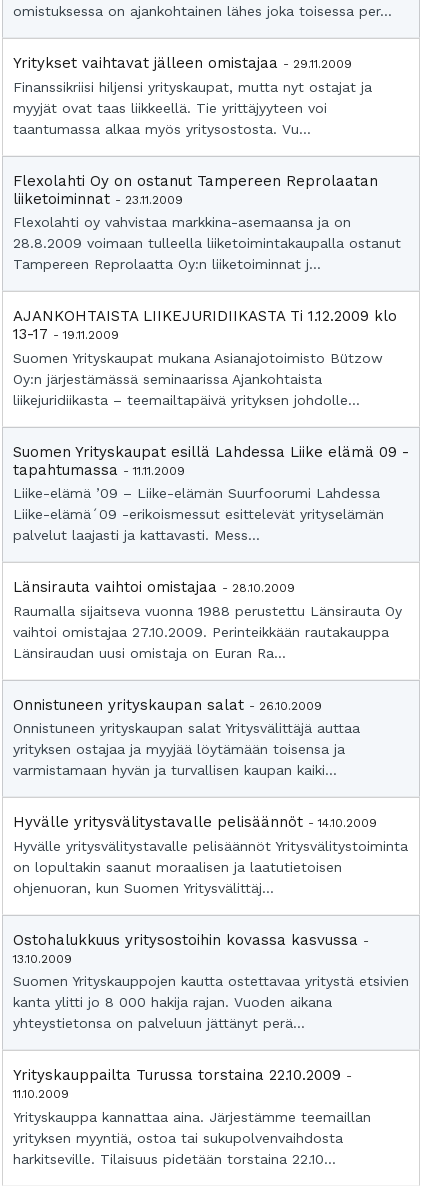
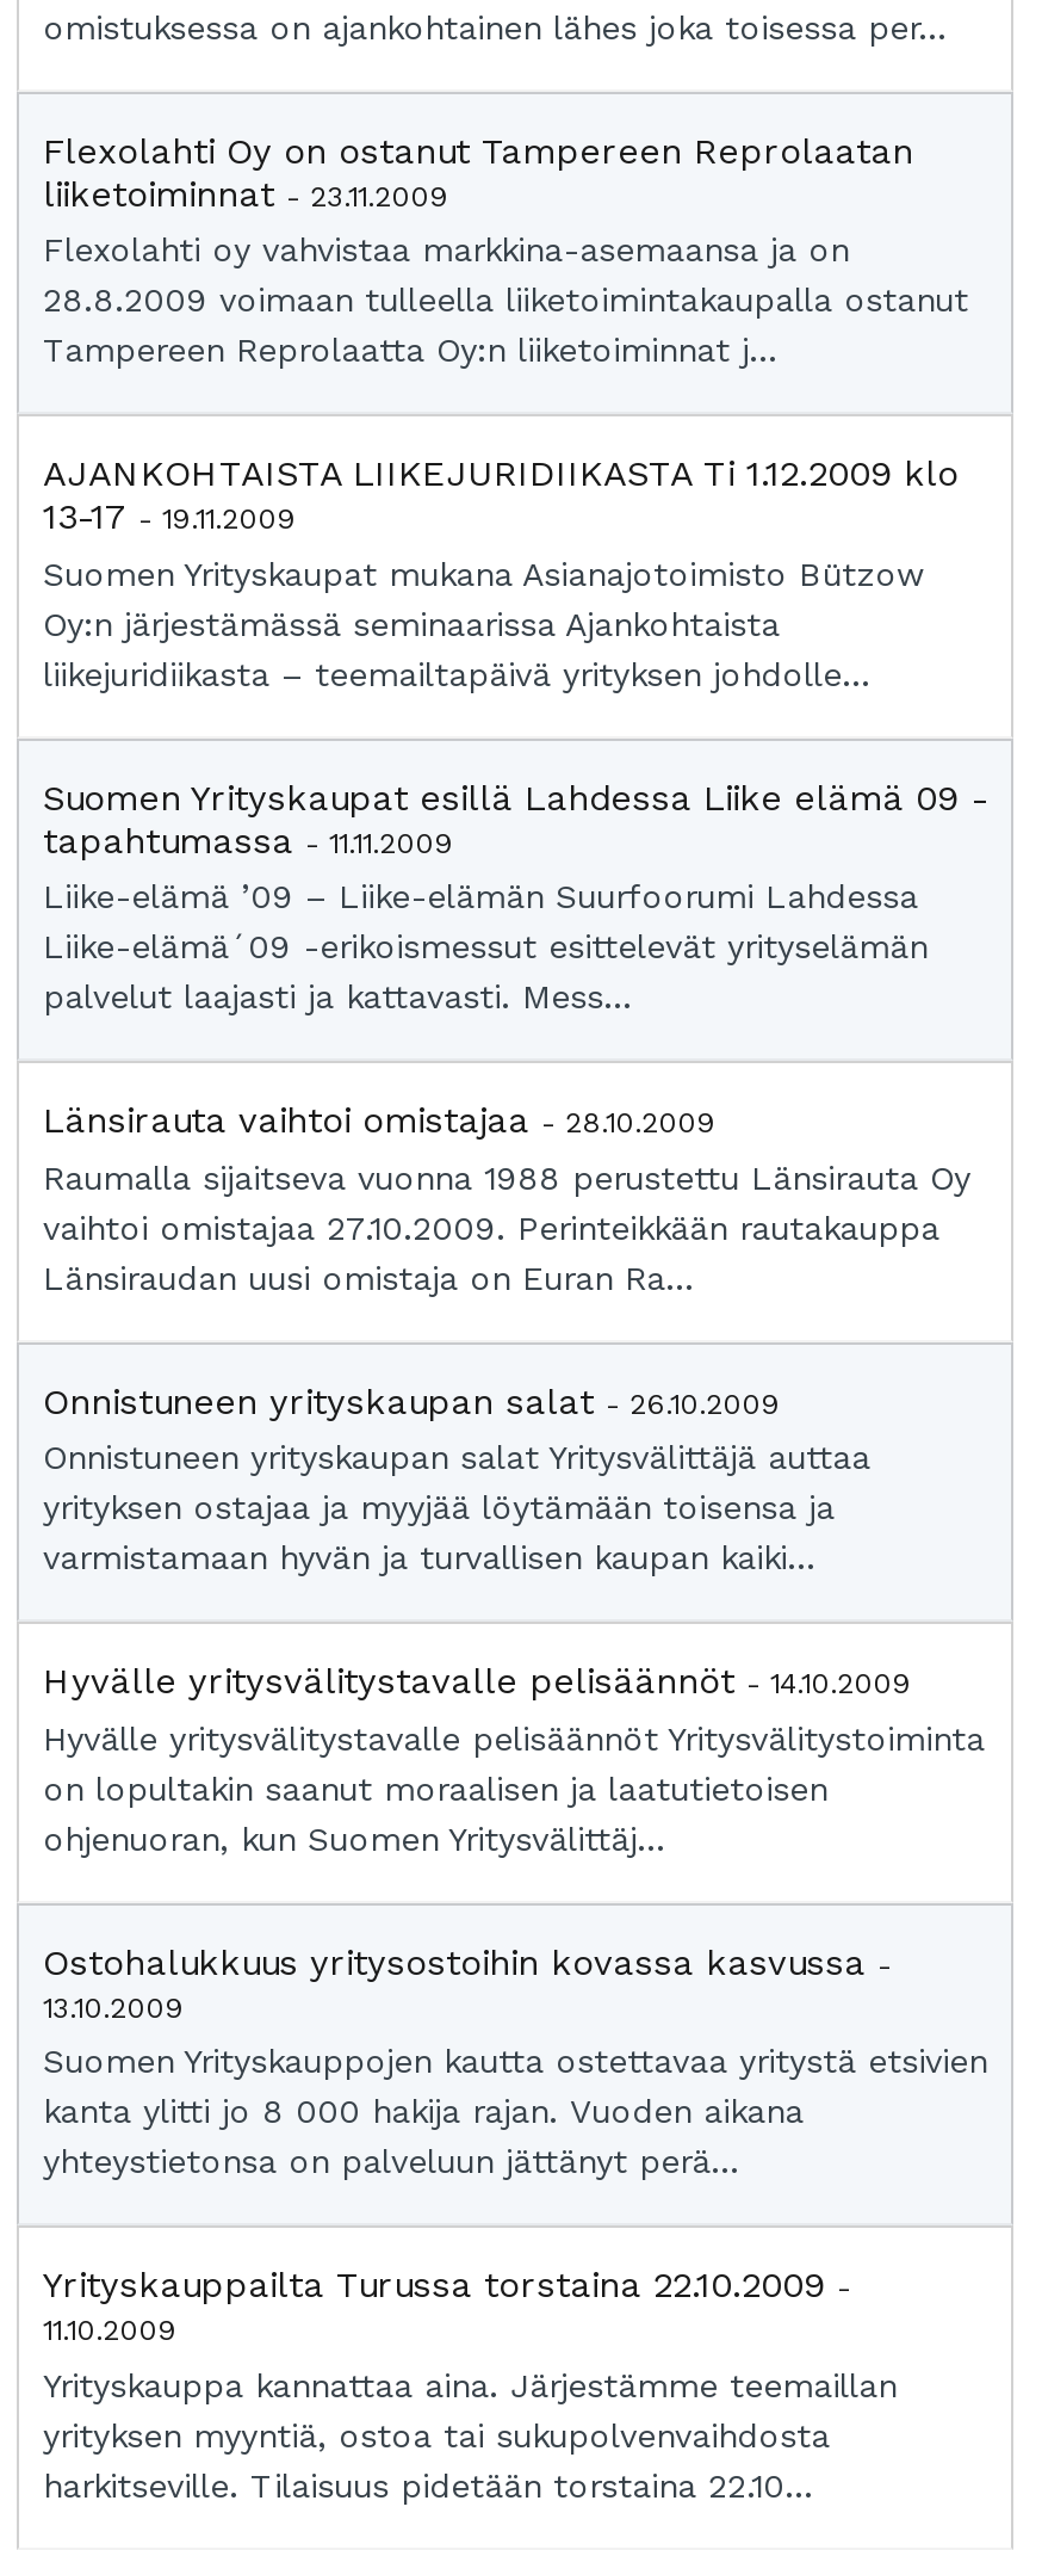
[13,54,372,137] Yritykset vaihtavat jälleen omistajaa - 29.11.2009 | Finanssikriisi hiljensi yrityskaupat, mutta nyt ostajat ja | myyjät ovat taas liikkeellä. Tie yrittäjyyteen voi | taantumassa alkaa myös yritysostosta. Vu... -> none

